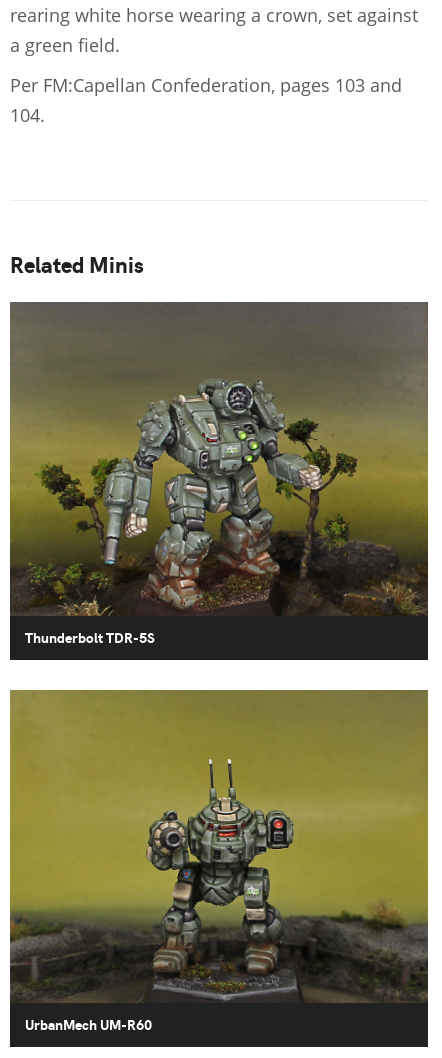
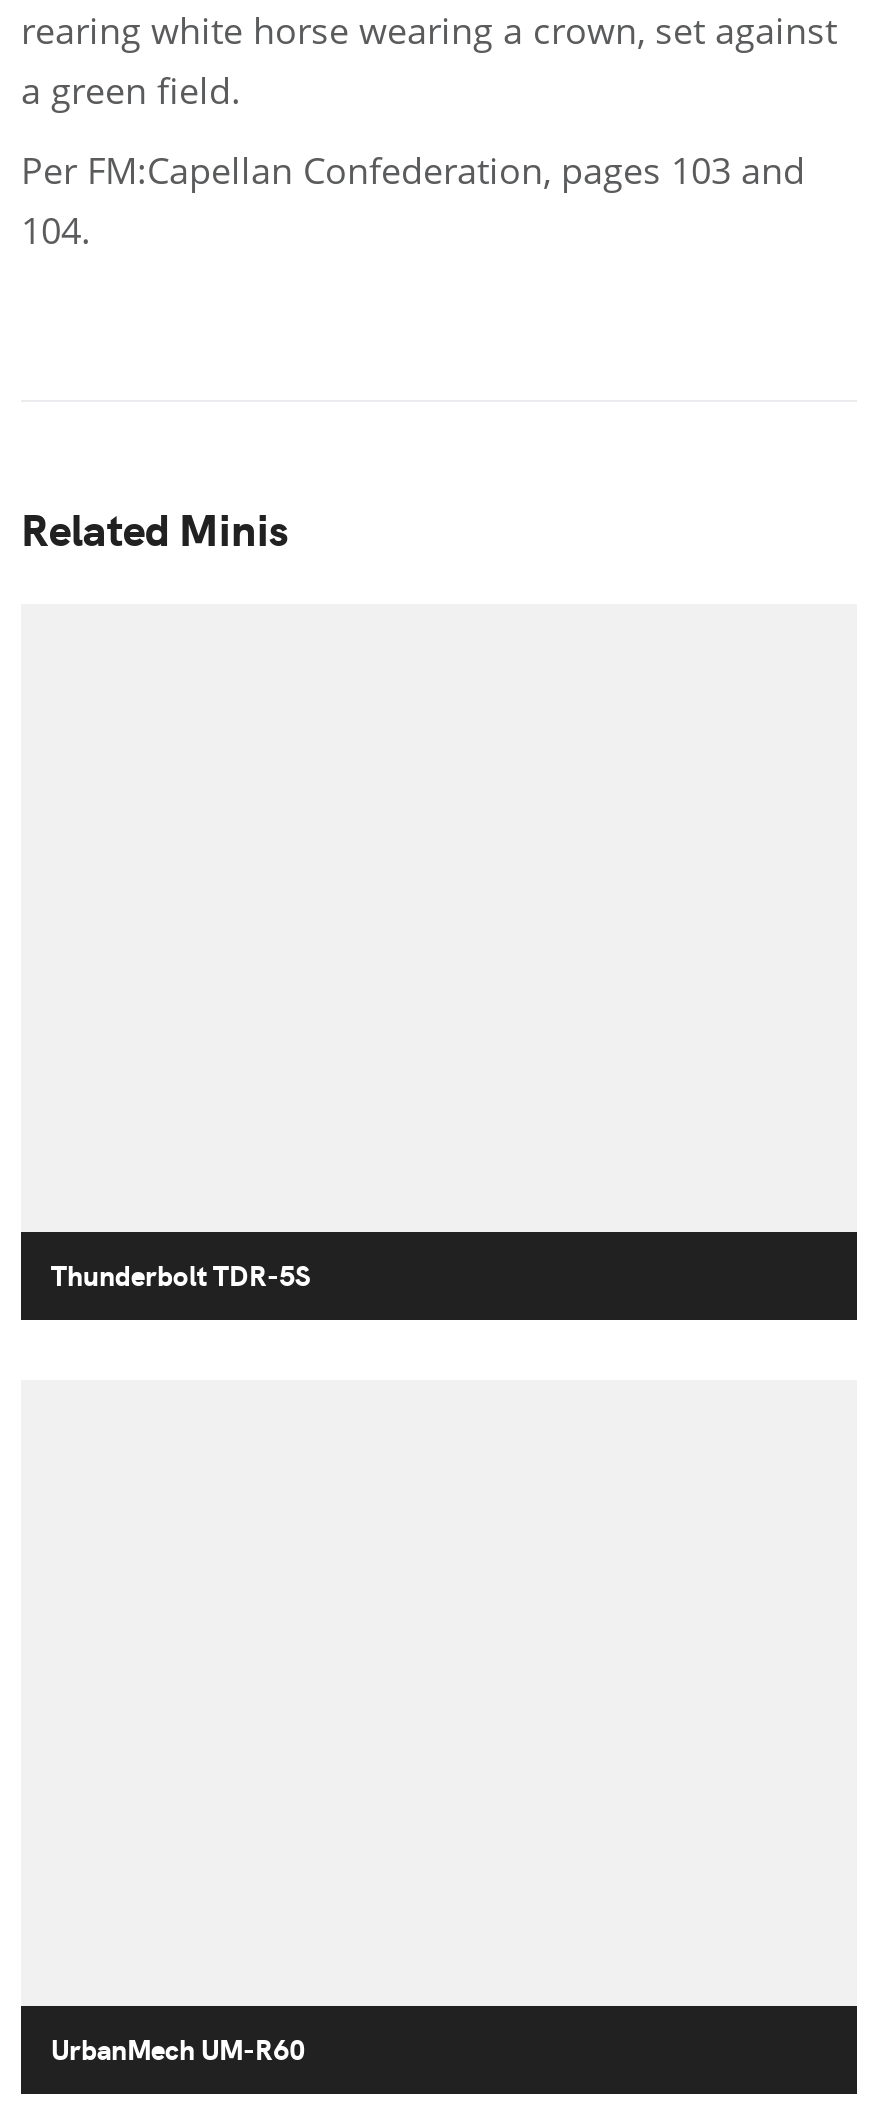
[9,301,429,616] [image] -> none
[9,689,429,1003] [image] -> none

